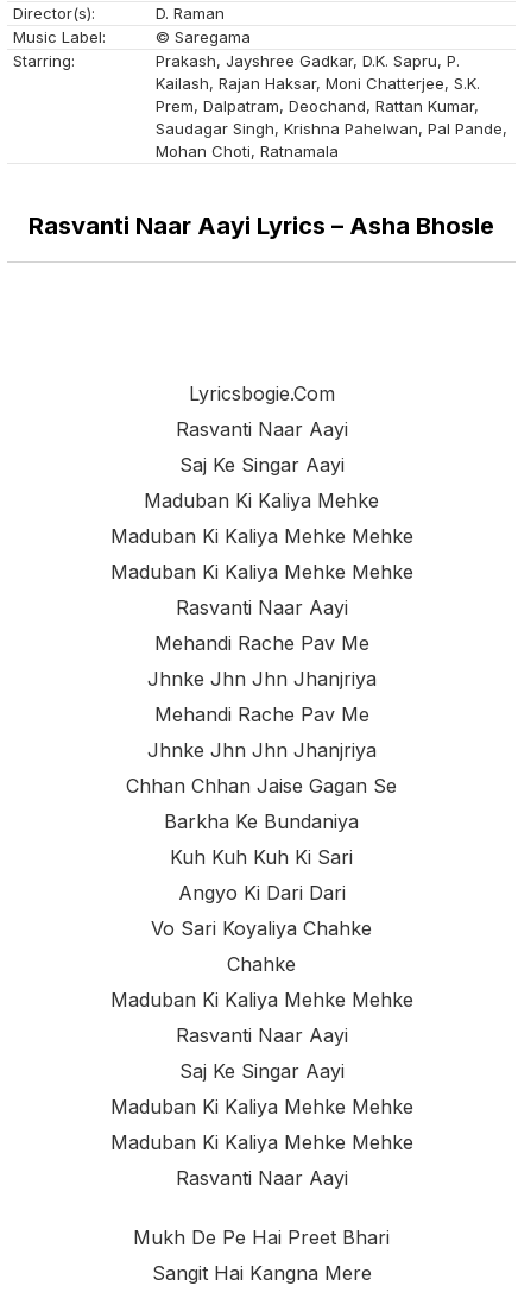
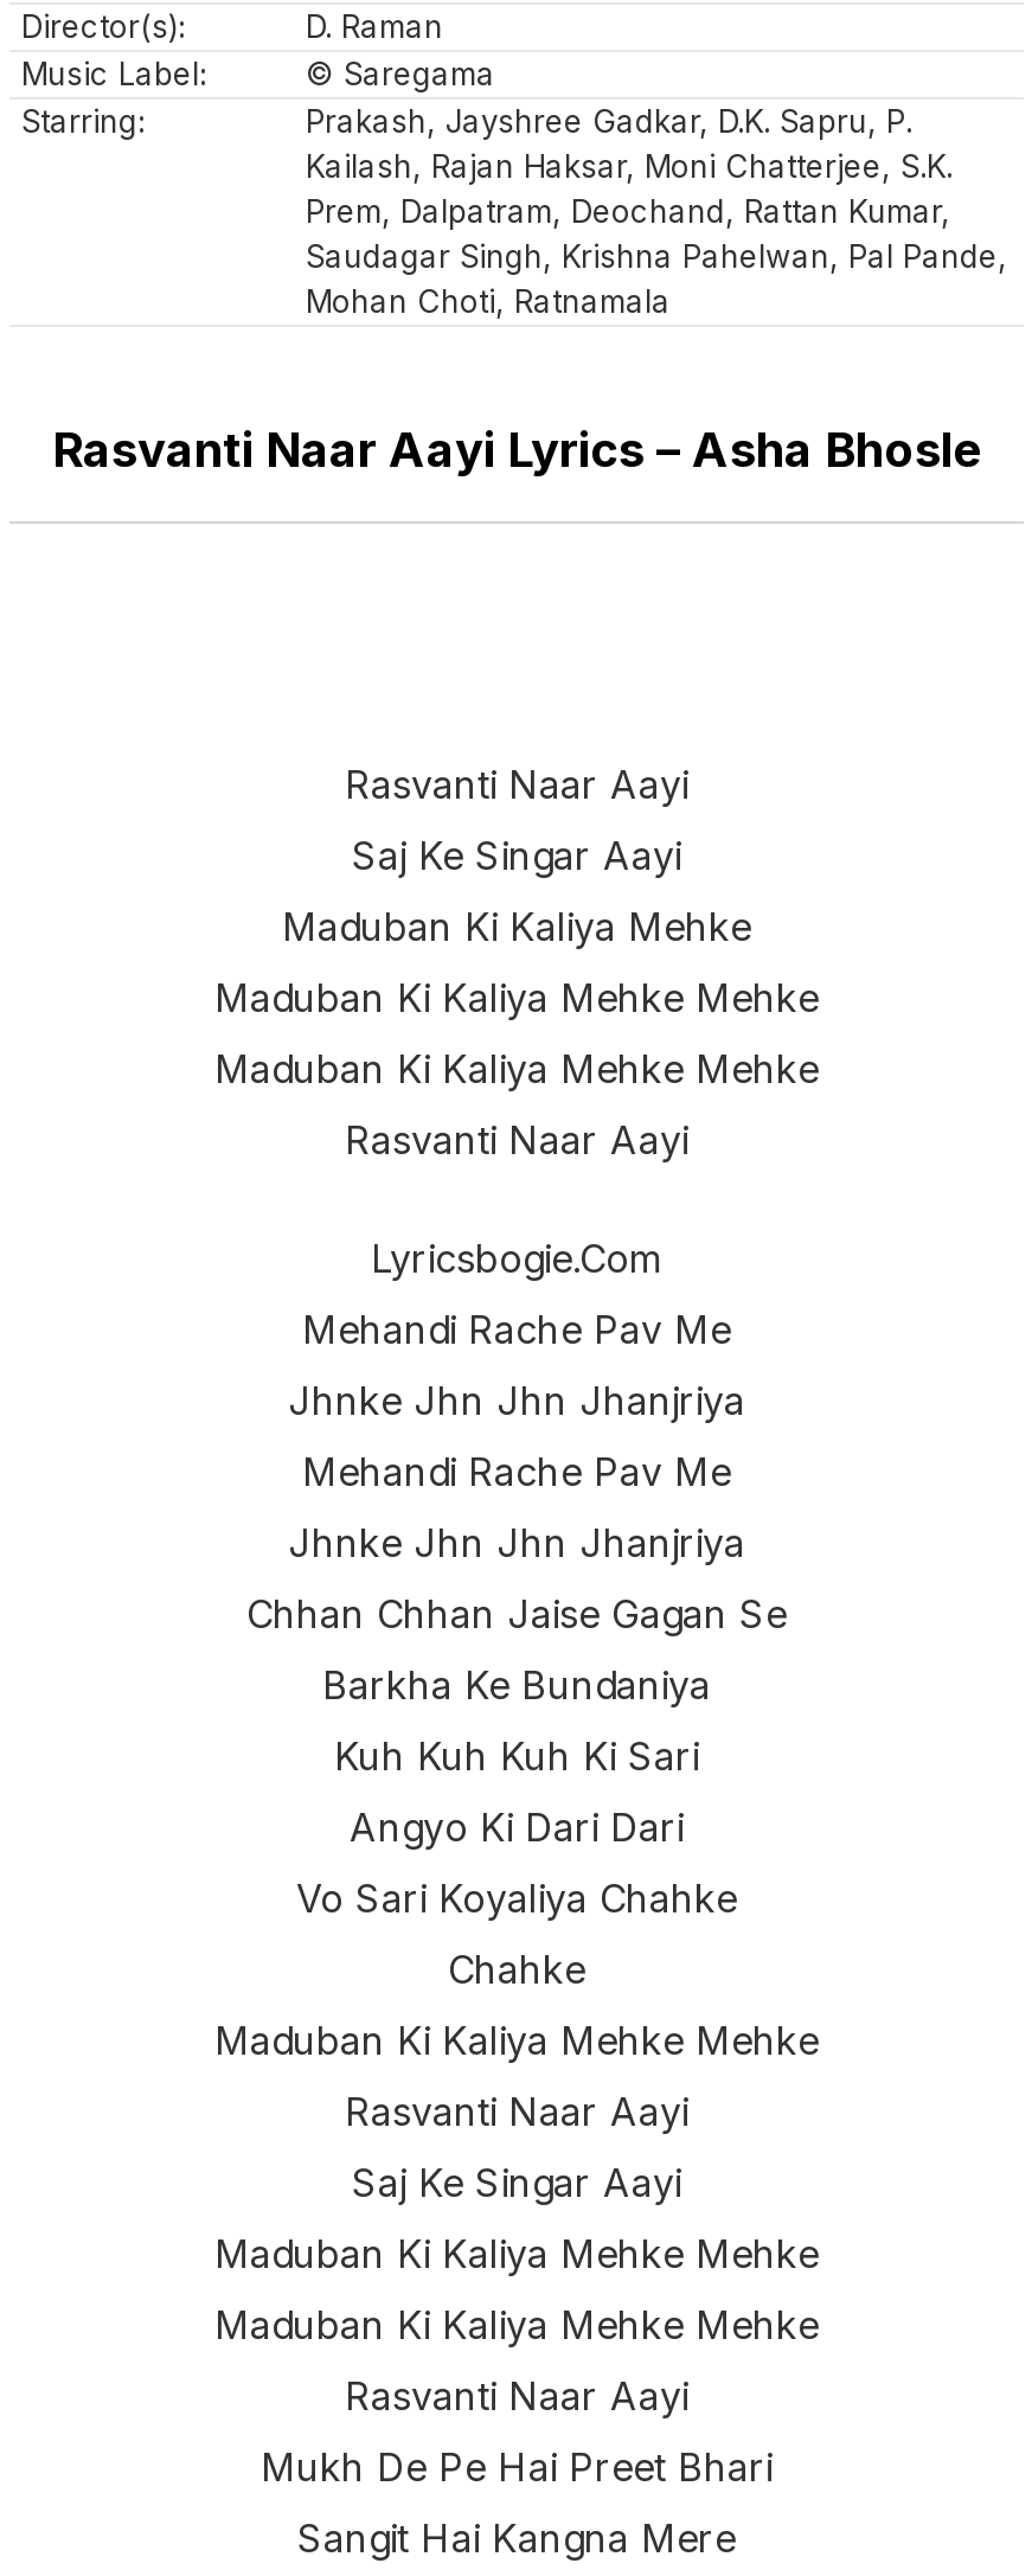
moved [188,381,334,405] -> [371,1234,662,1281]: Lyricsbogie.com
moved [110,417,413,619] -> [214,760,819,1163]: Rasvanti Naar Aayi | Saj Ke Singar Aayi | Maduban Ki Kaliya Mehke | Maduban Ki Kaliya Mehke Mehke | Maduban Ki Kaliya Mehke Mehke | Rasvanti Naar Aayi
moved [110,631,413,1189] -> [214,1305,819,2419]: Mehandi Rache Pav Me | Jhnke Jhn Jhn Jhanjriya | Mehandi Rache Pav Me | ... | Maduban Ki Kaliya Mehke Mehke | Rasvanti Naar Aayi

